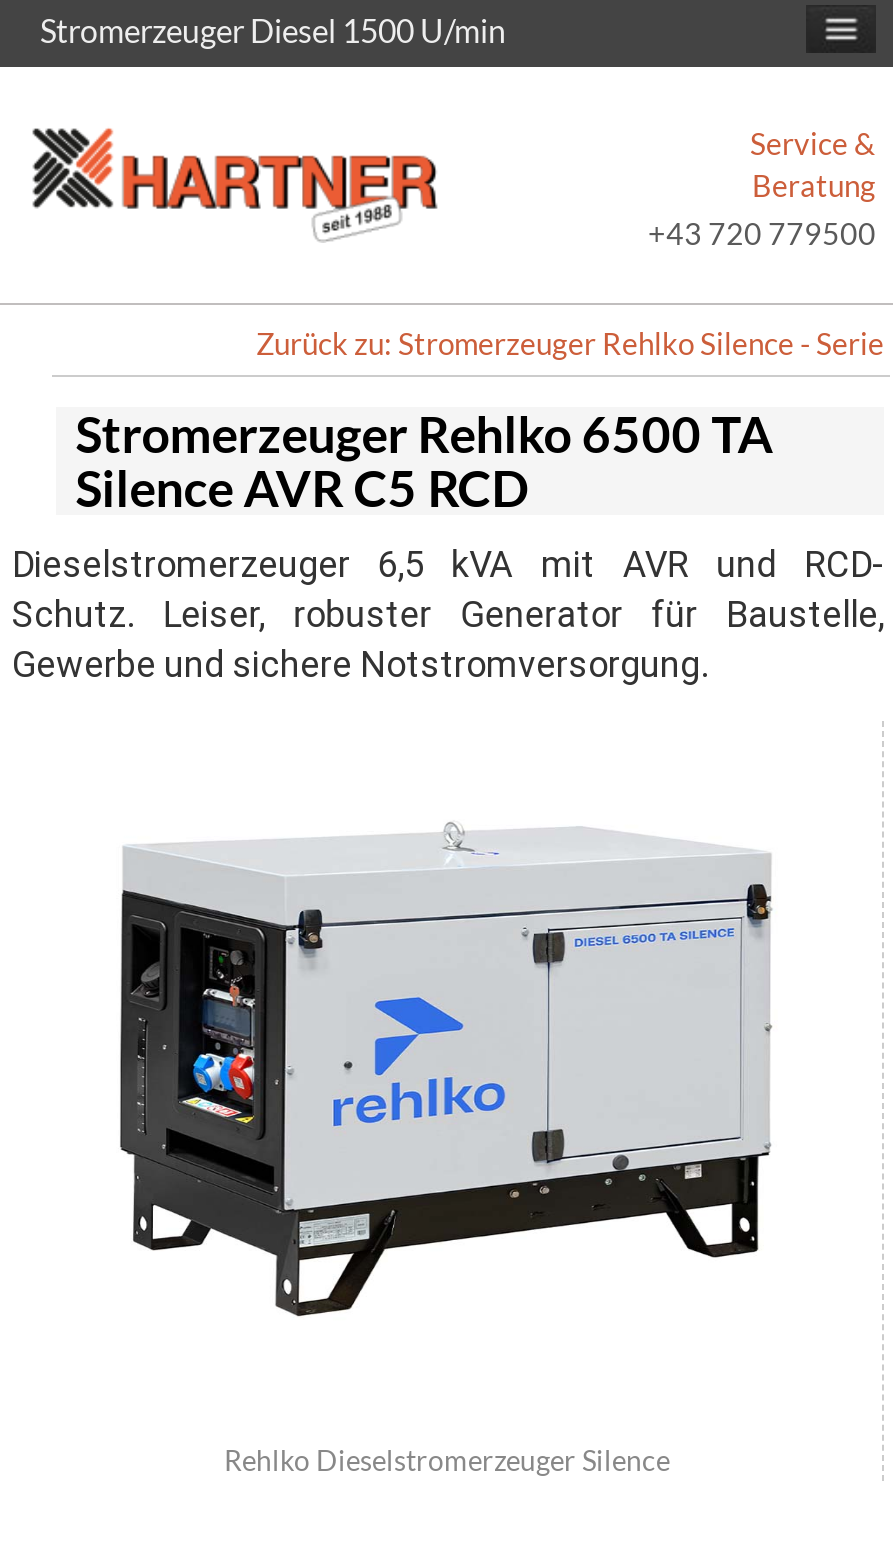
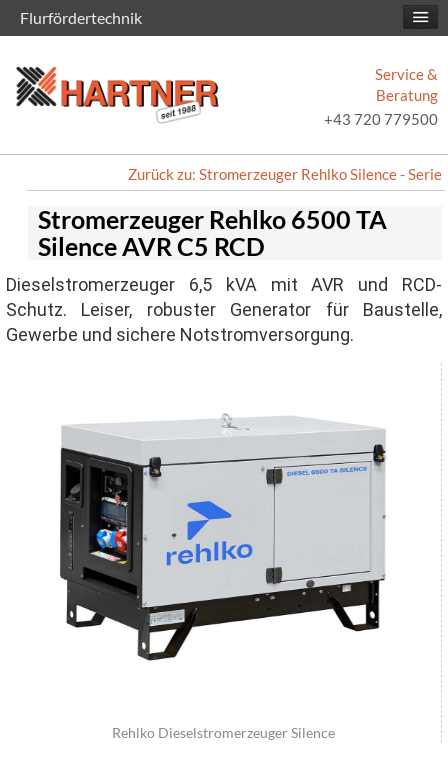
[40,11,506,49] Stromerzeuger Diesel 1500 U/min -> [20,8,142,27] Flurfördertechnik

